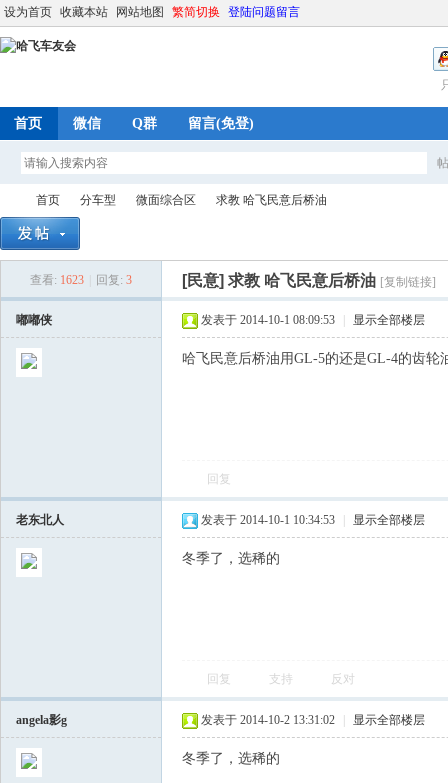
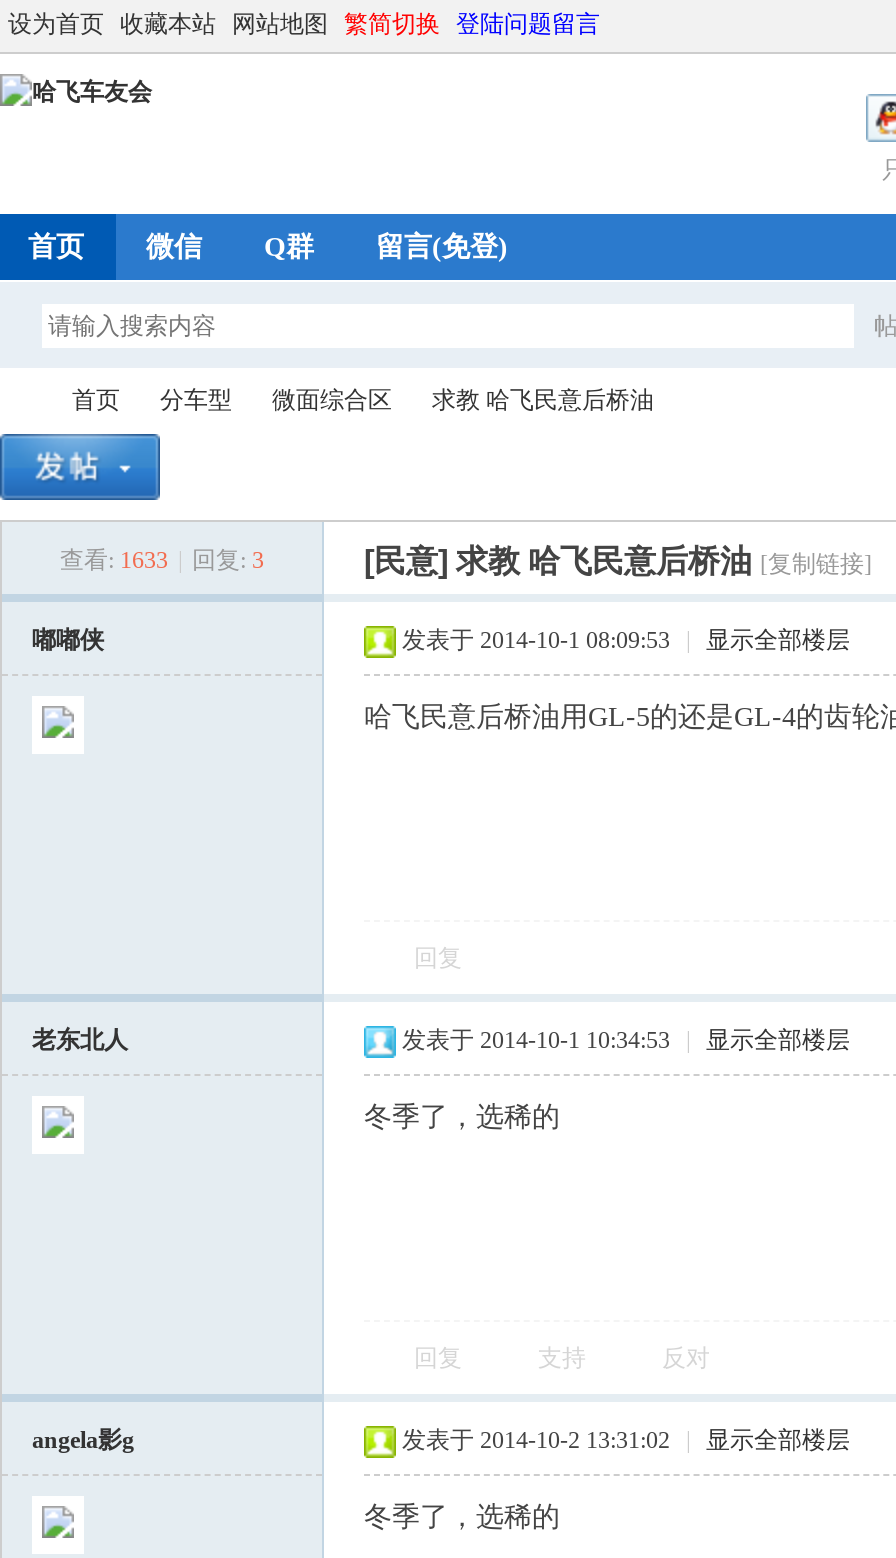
[30,273,84,287] 查看: 1623 -> [60,546,168,574] 查看: 1633

